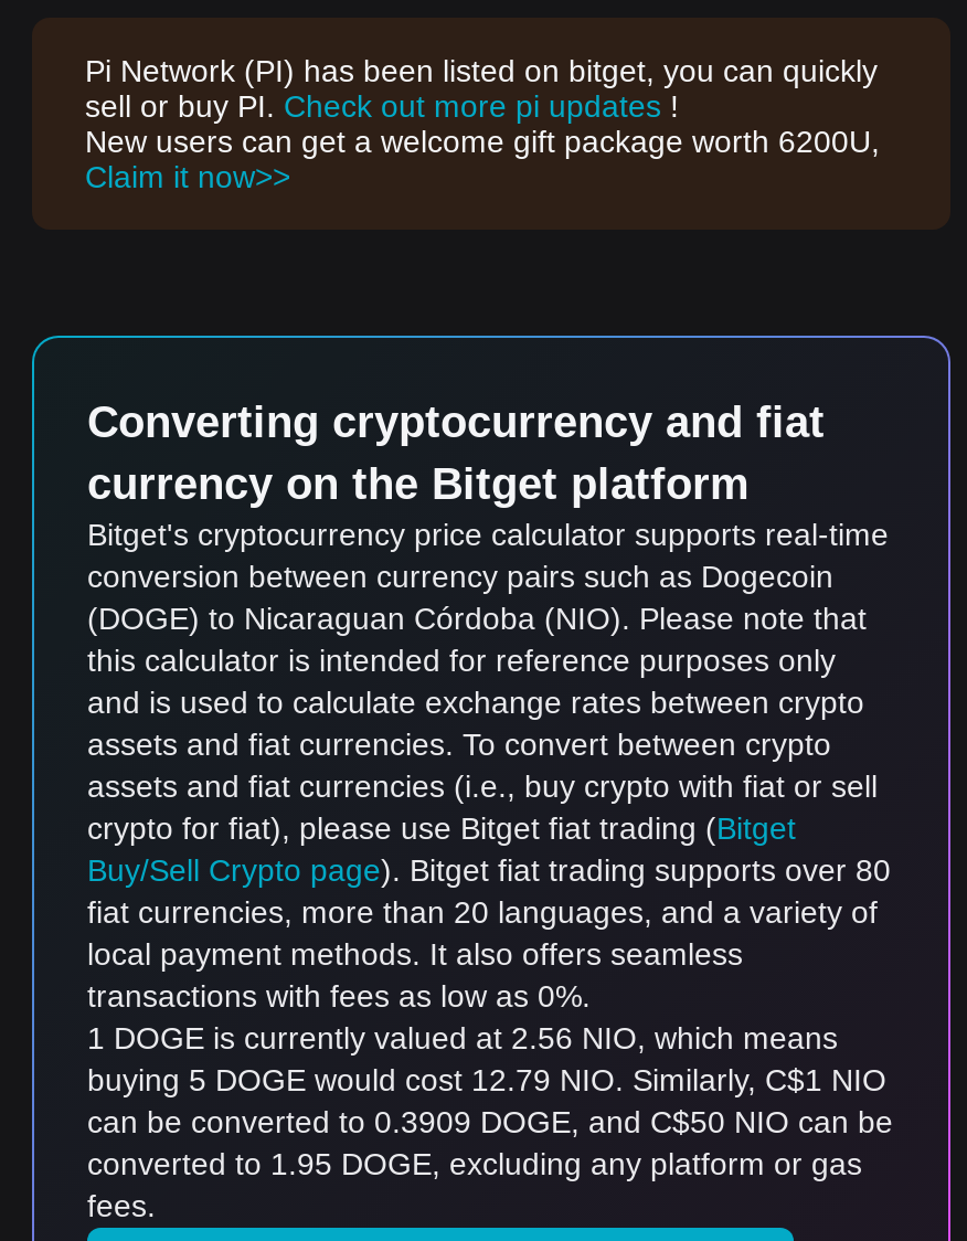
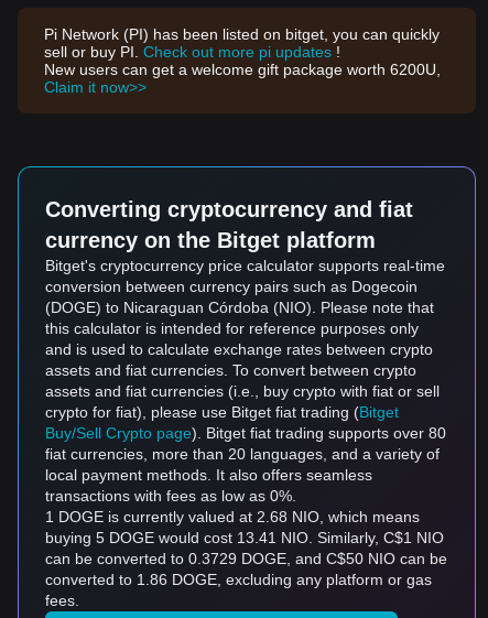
[87,1020,838,1056] 1 DOGE is currently valued at 2.56 NIO, which means -> [45,508,420,525] 1 DOGE is currently valued at 2.68 NIO, which means
[87,1062,886,1097] buying 5 DOGE would cost 12.79 NIO. Similarly, C$1 NIO -> [45,529,444,546] buying 5 DOGE would cost 13.41 NIO. Similarly, C$1 NIO
[87,1104,893,1139] can be converted to 0.3909 DOGE, and C$50 NIO can be -> [45,550,447,567] can be converted to 0.3729 DOGE, and C$50 NIO can be
[87,1146,862,1181] converted to 1.95 DOGE, excluding any platform or gas -> [45,571,432,588] converted to 1.86 DOGE, excluding any platform or gas

